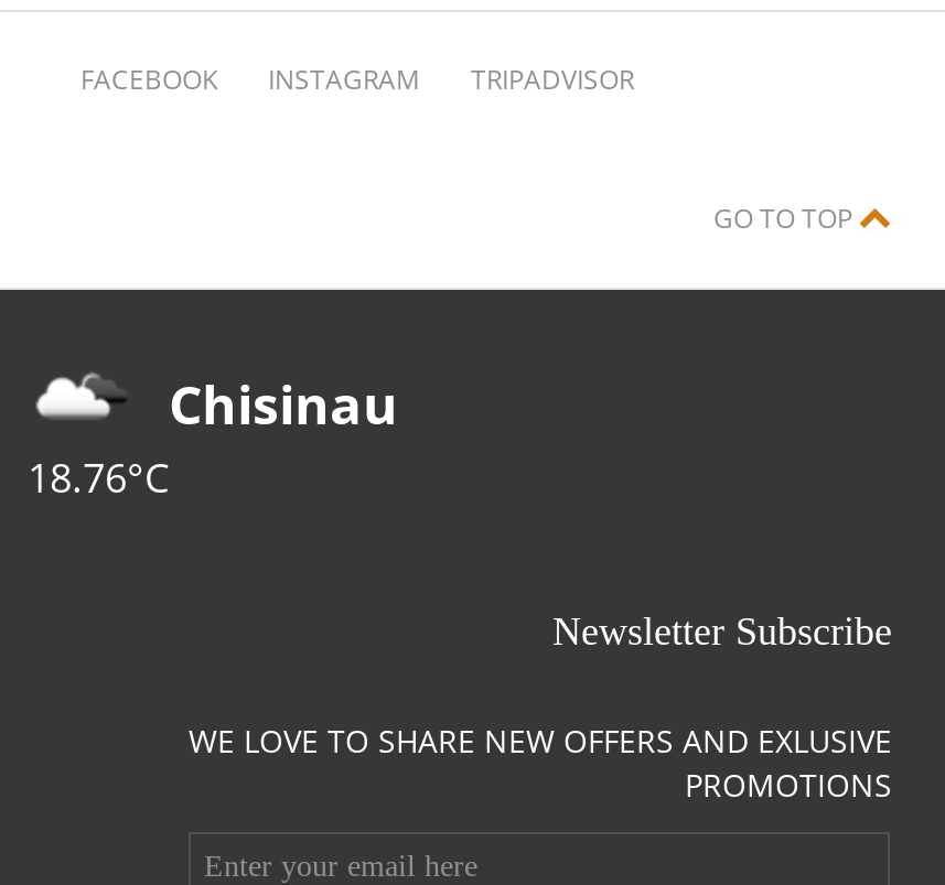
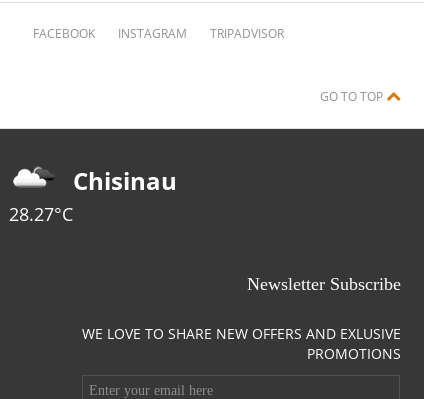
[28,451,169,503] 18.76°C -> [9,202,73,226] 28.27°C

